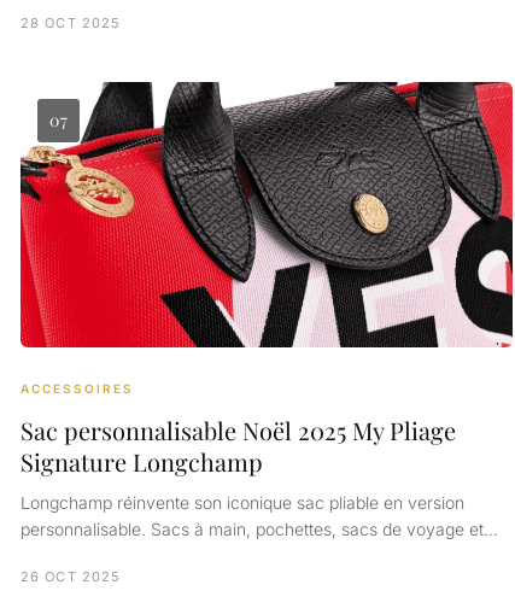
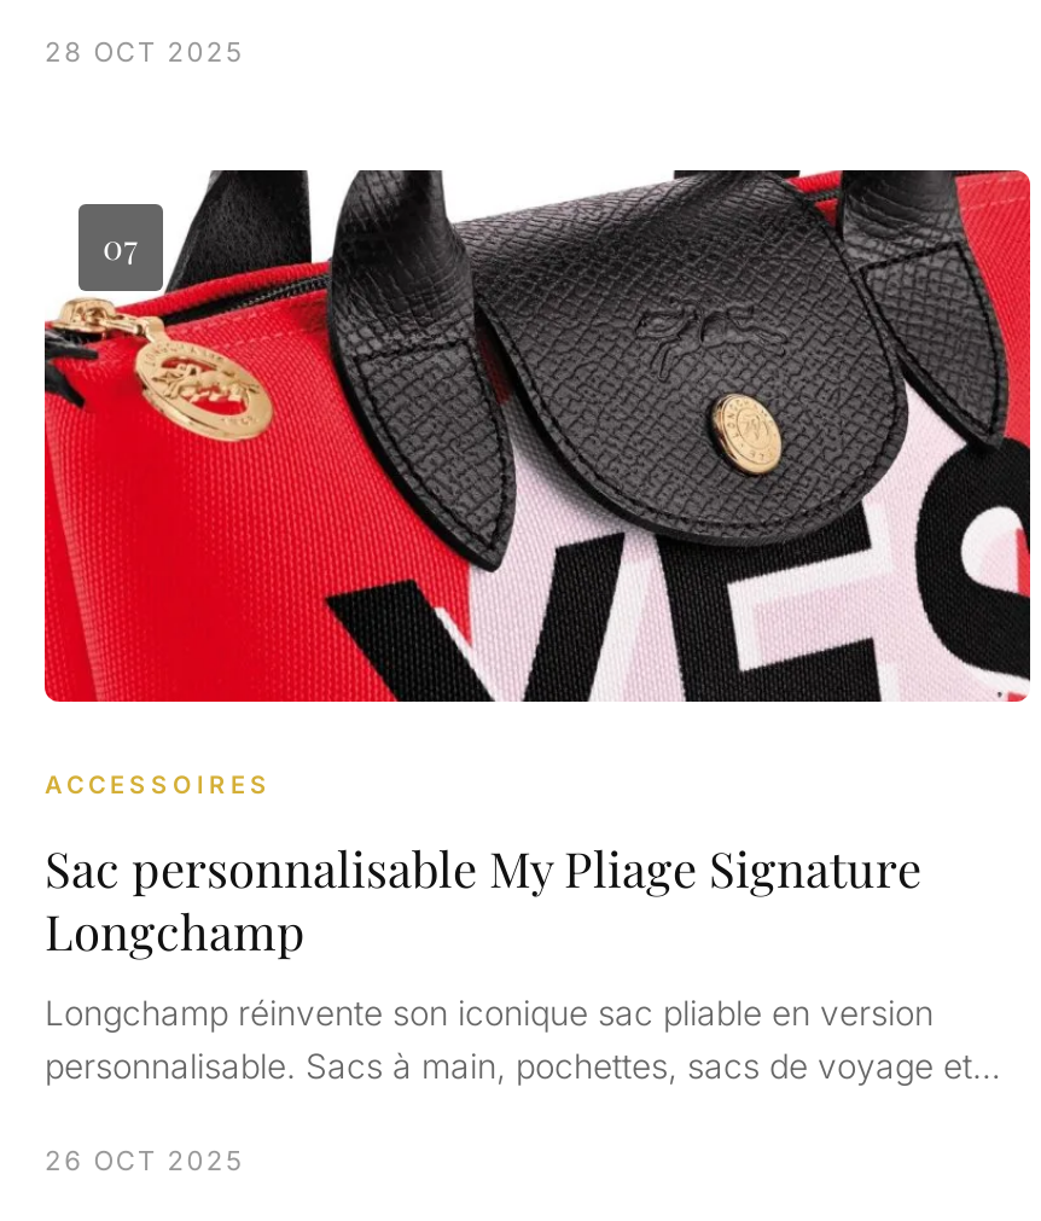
[21,414,456,478] Sac personnalisable Noël 2025 My Pliage | Signature Longchamp -> [45,835,921,963] Sac personnalisable My Pliage Signature | Longchamp

